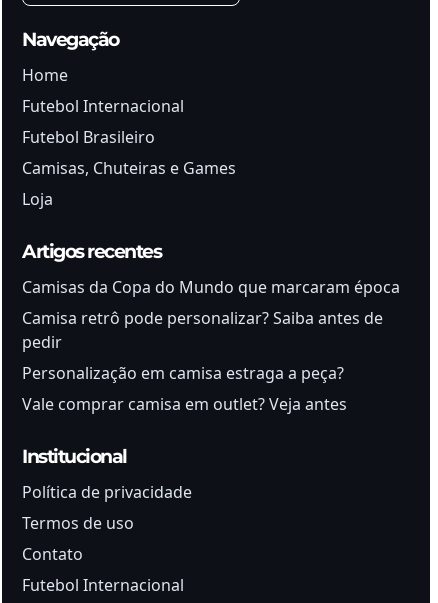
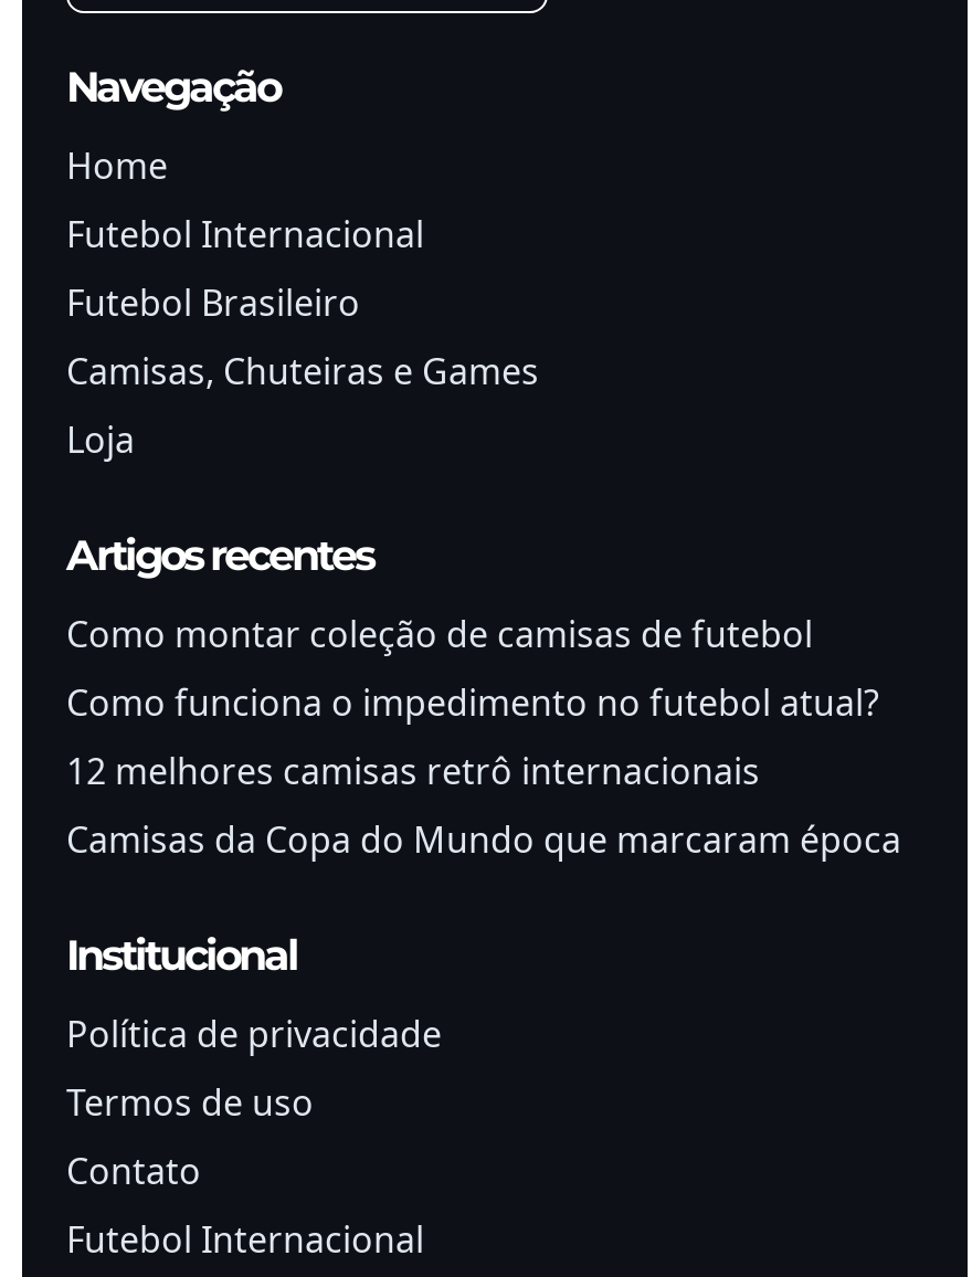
none -> [66,609,879,794] Como montar coleção de camisas de futebol | Como funciona o impedimento no futebol atual? | 12 melhores camisas retrô internacionais
moved [22,275,400,297] -> [66,814,901,863]: Camisas da Copa do Mundo que marcaram época
[22,306,383,414] Camisa retrô pode personalizar? Saiba antes de | pedir | Personalização em camisa estraga a peça? | Vale comprar camisa em outlet? Veja antes -> none

